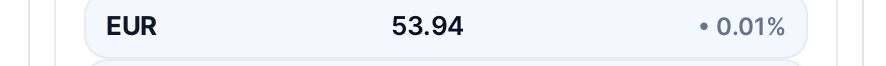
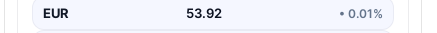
[391,10,465,42] 53.94 -> [186,5,222,21] 53.92

